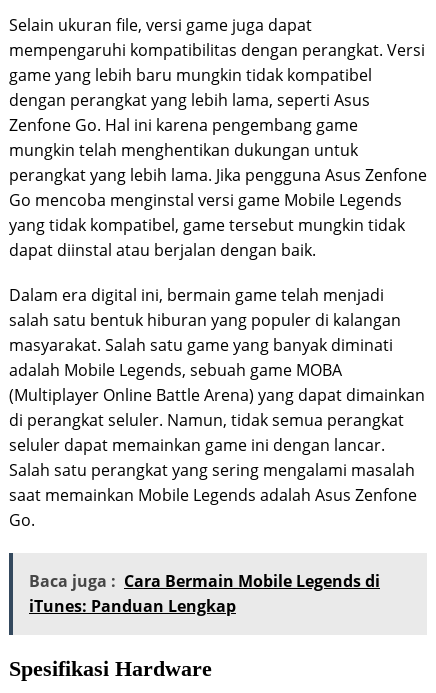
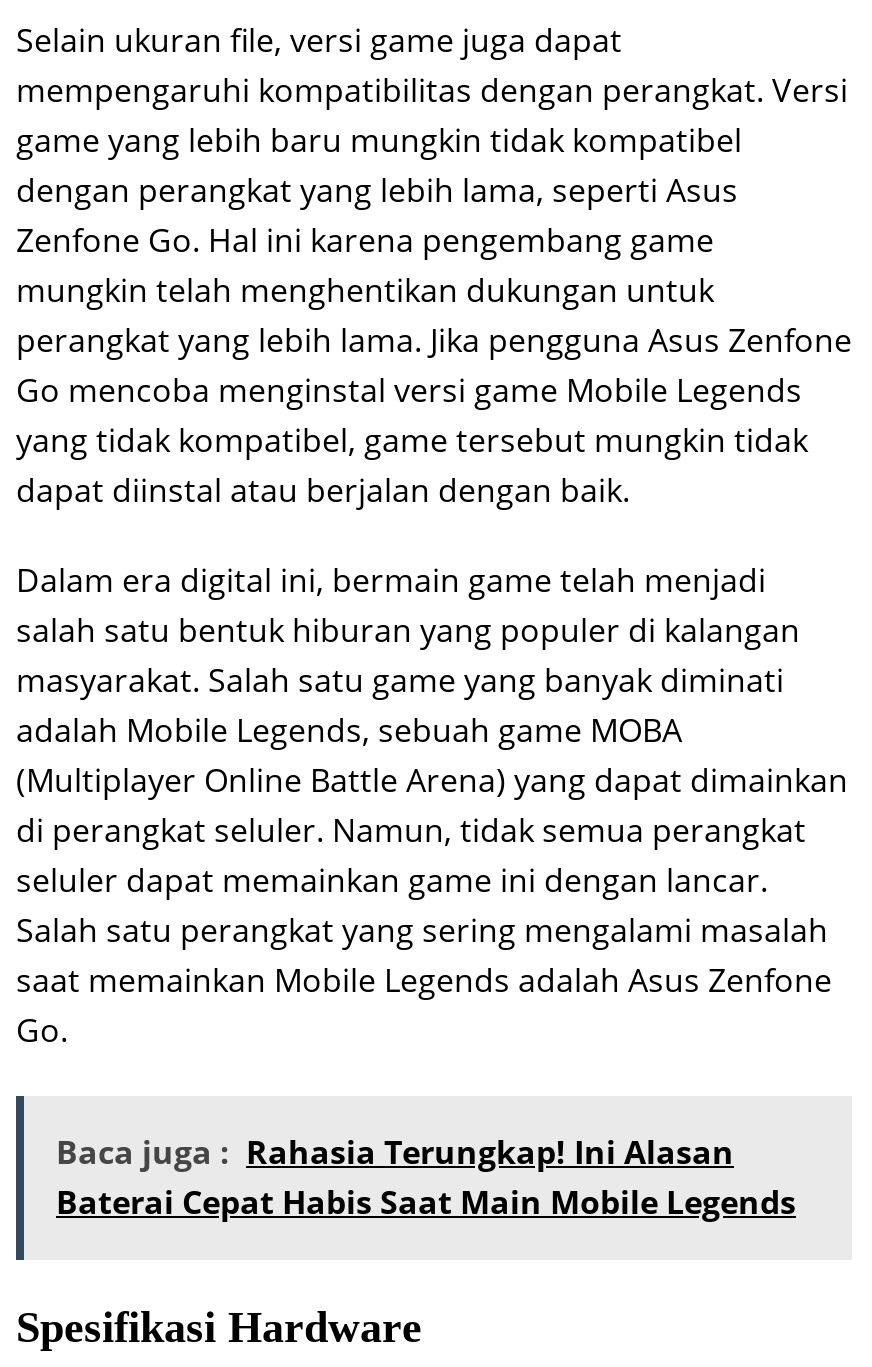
[29,570,380,617] Baca juga : Cara Bermain Mobile Legends di | iTunes: Panduan Lengkap -> [56,1129,796,1223] Baca juga : Rahasia Terungkap! Ini Alasan | Baterai Cepat Habis Saat Main Mobile Legends

